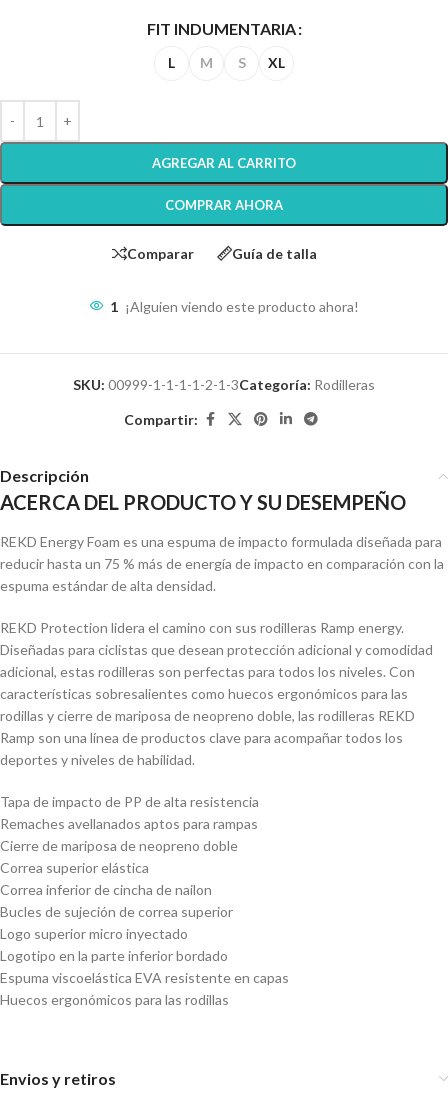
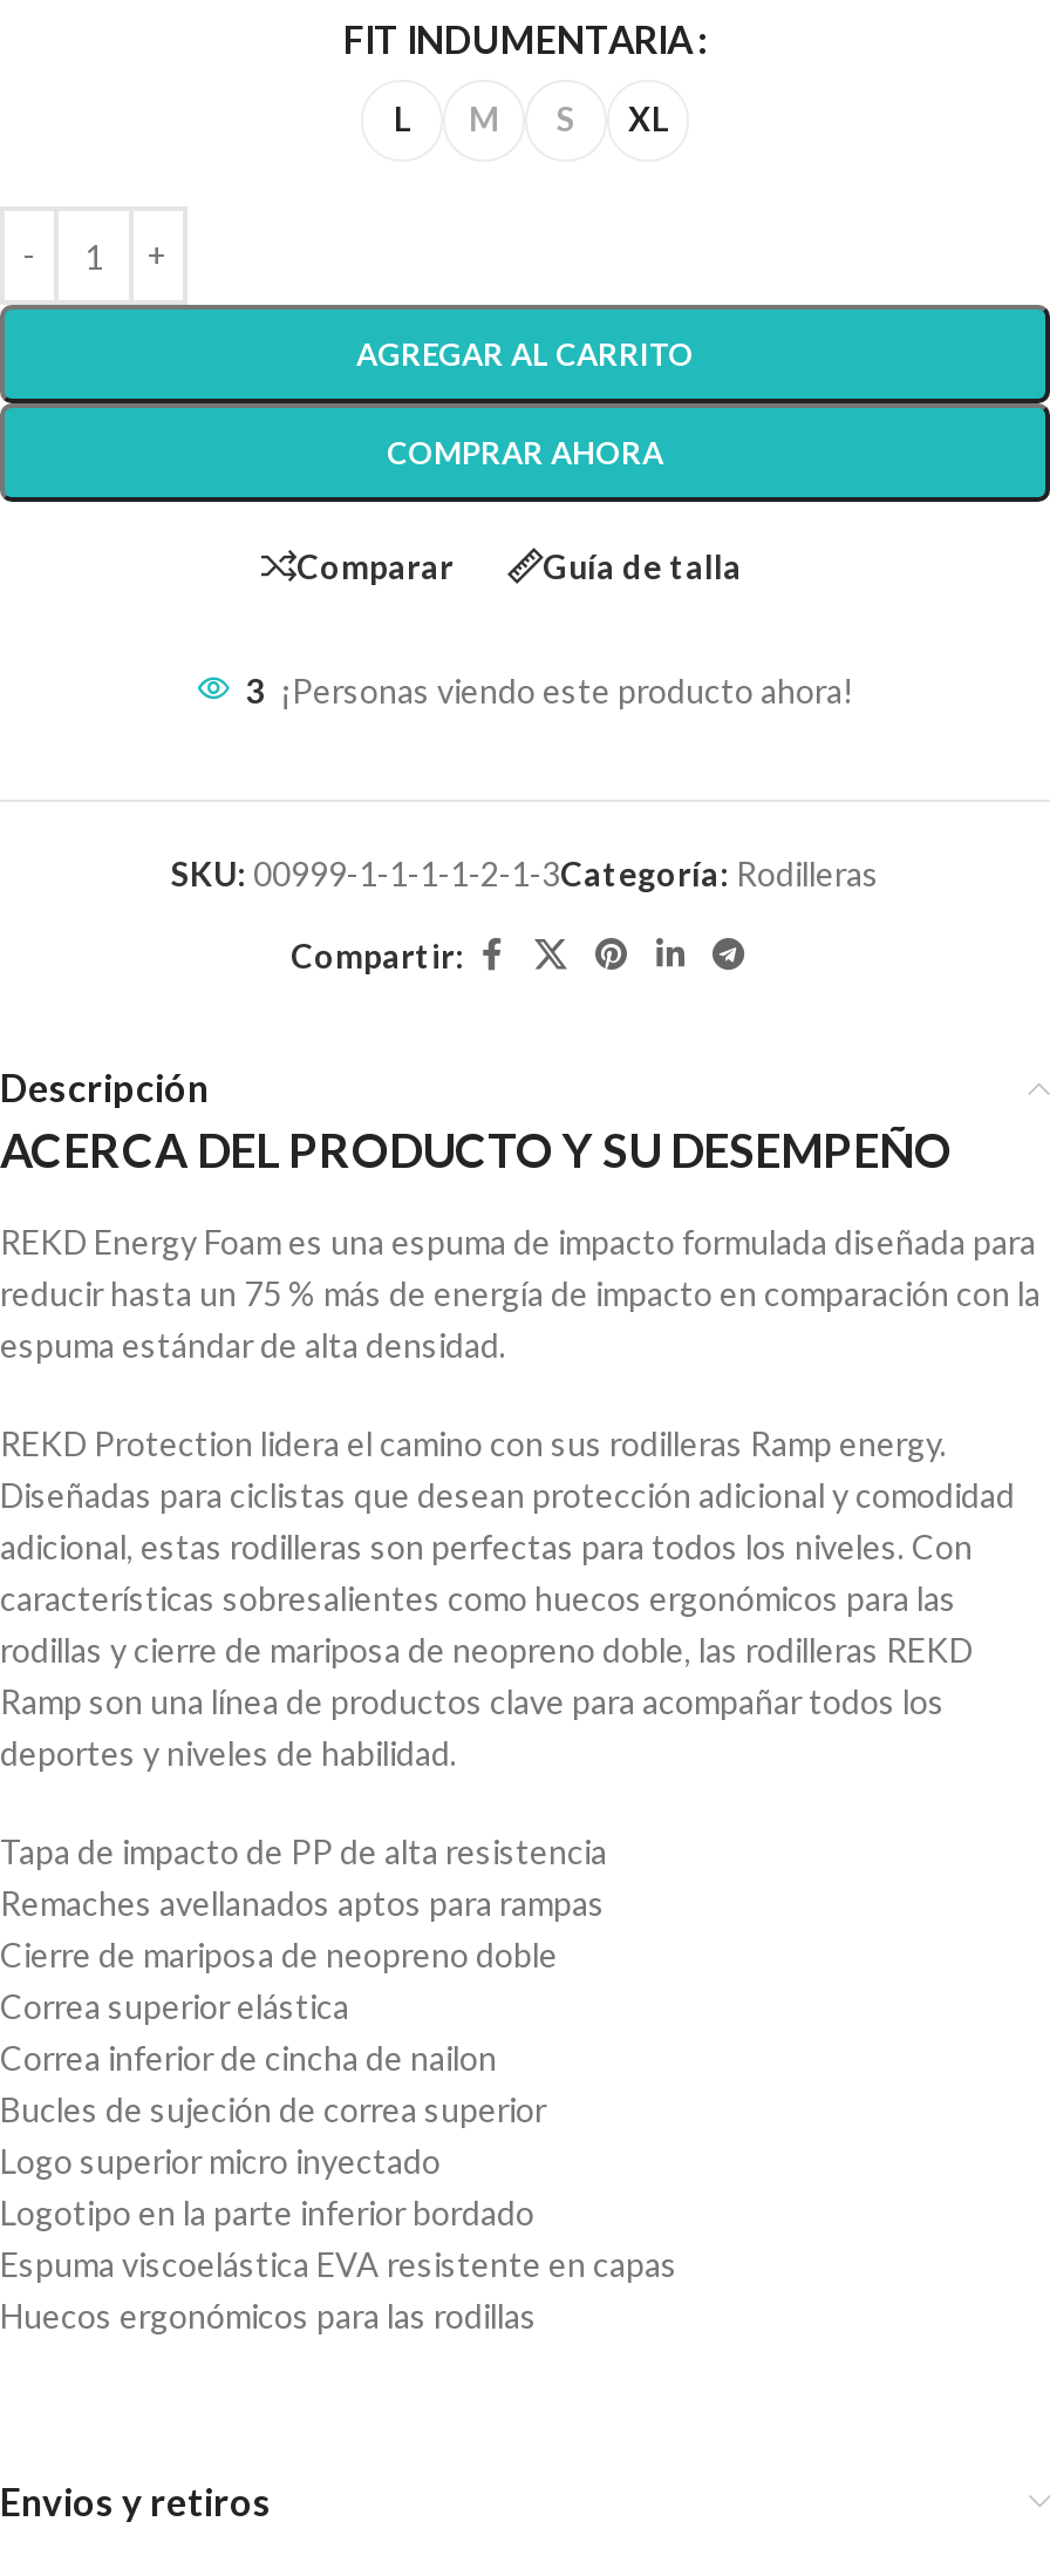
[110,298,359,315] 1 ¡Alguien viendo este producto ahora! -> [245,672,854,711] 3 ¡Personas viendo este producto ahora!

